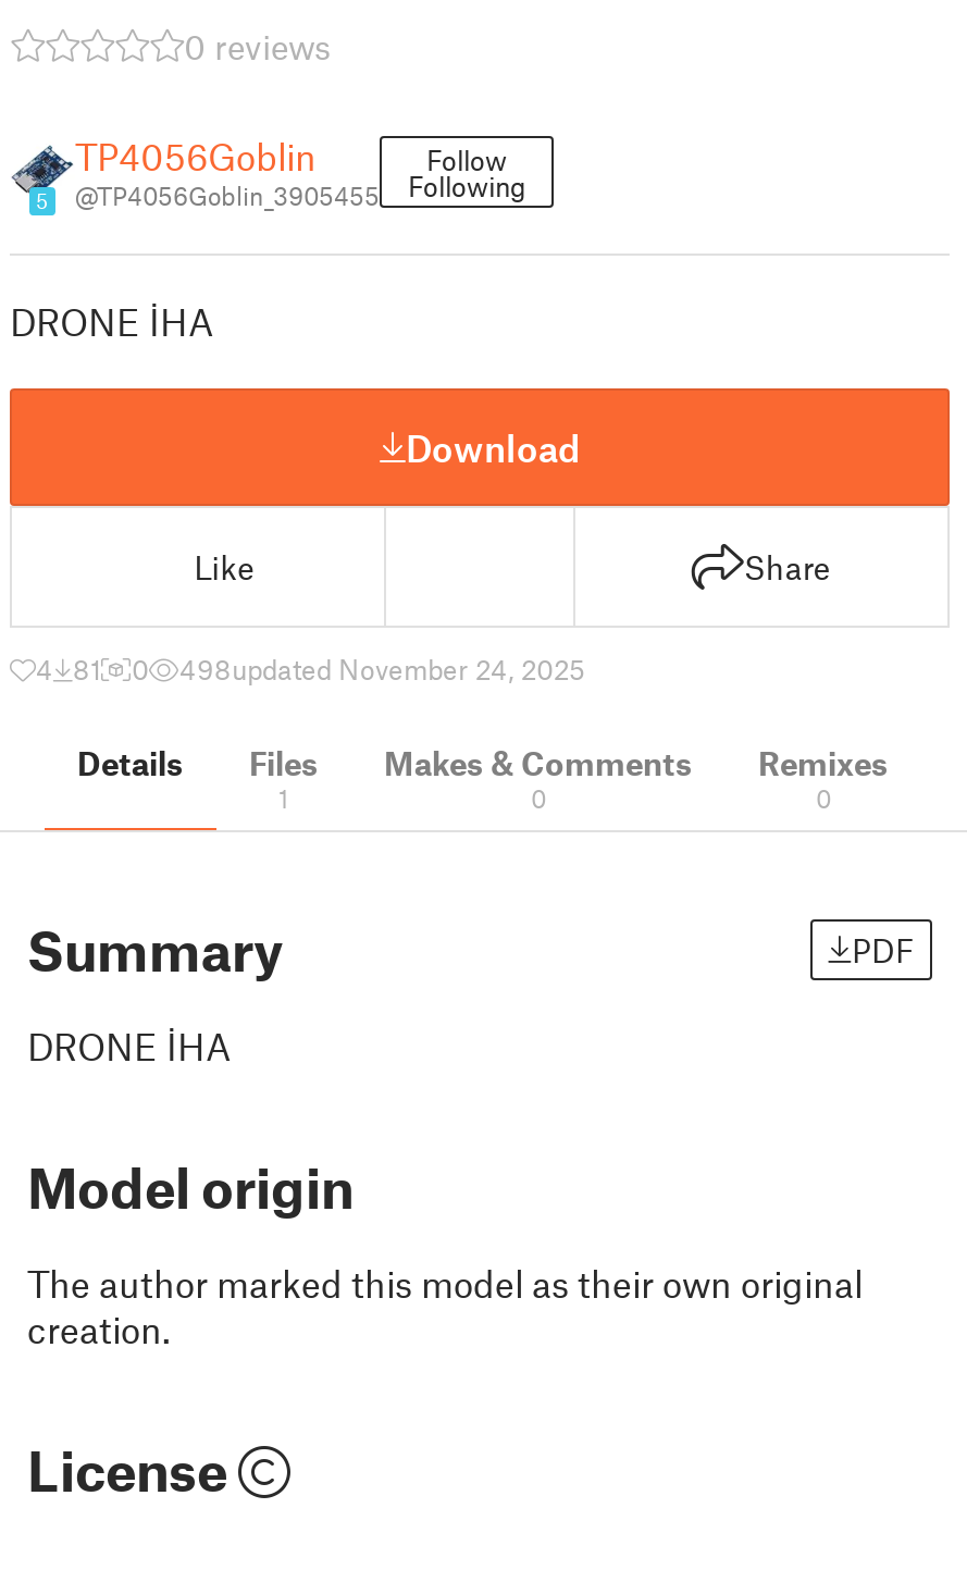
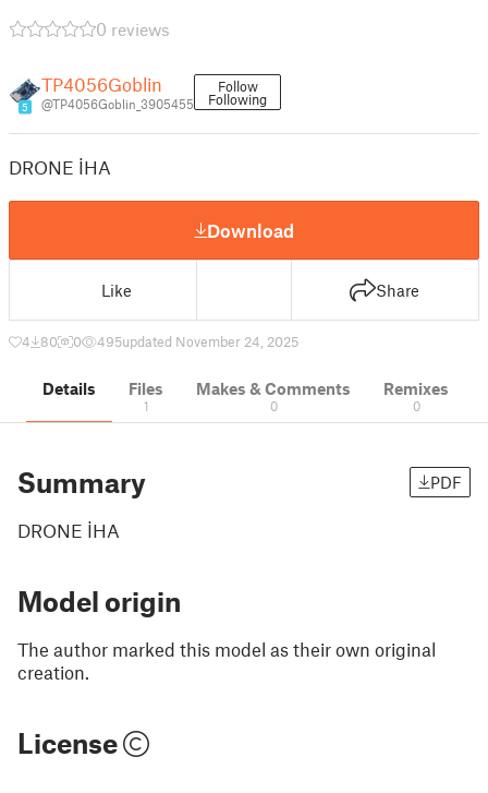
[36,652,101,687] 4 81 -> [22,333,58,350] 4 80
[179,652,584,687] 498updated November 24, 2025 -> [97,333,298,350] 495updated November 24, 2025

